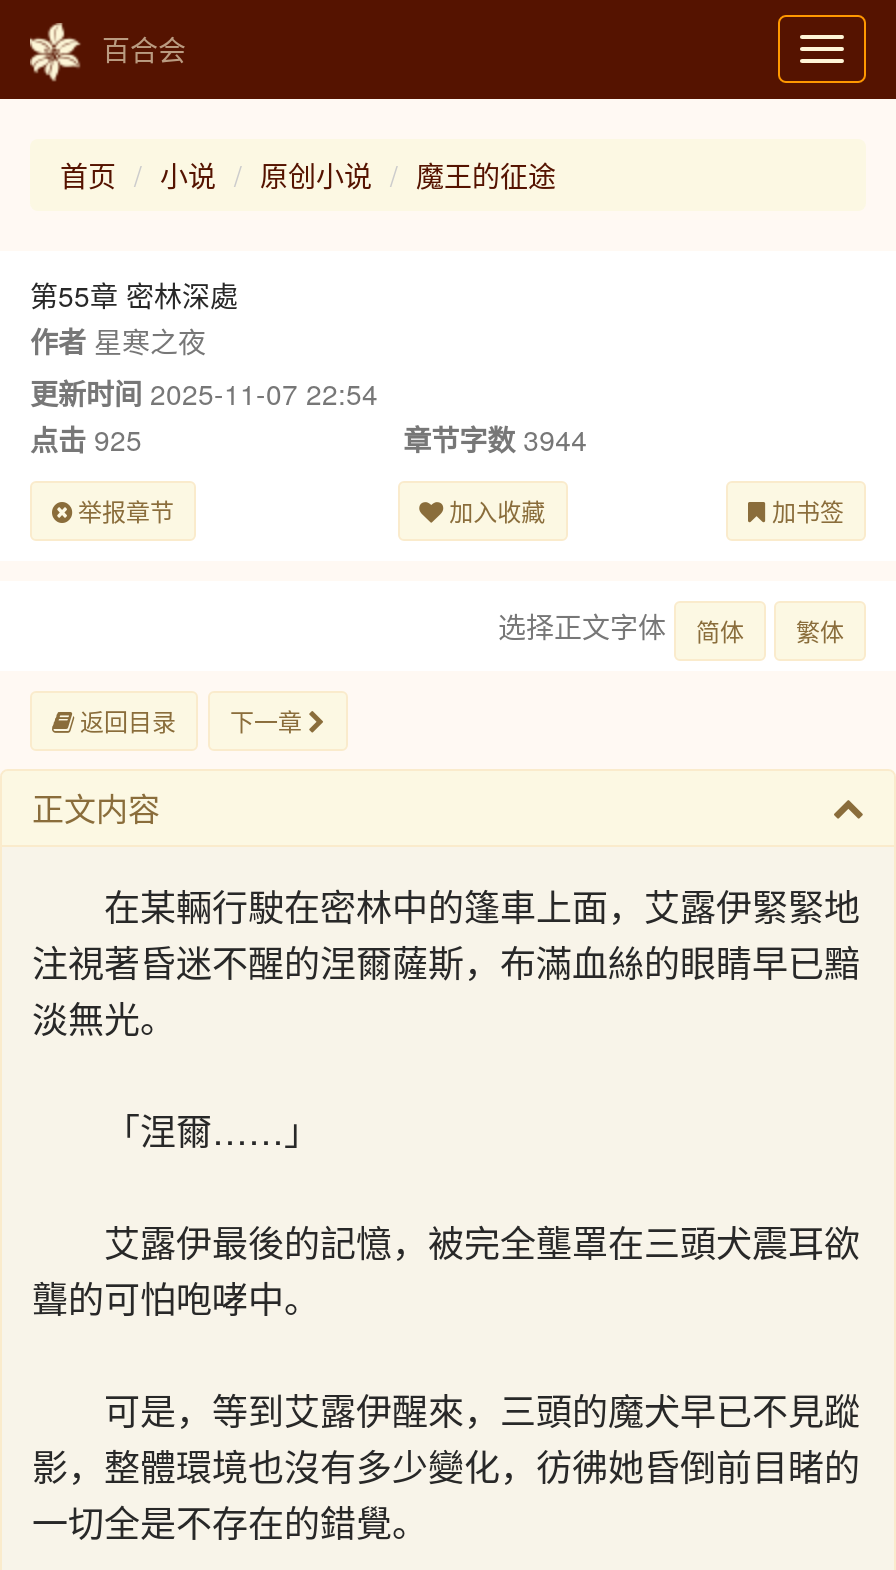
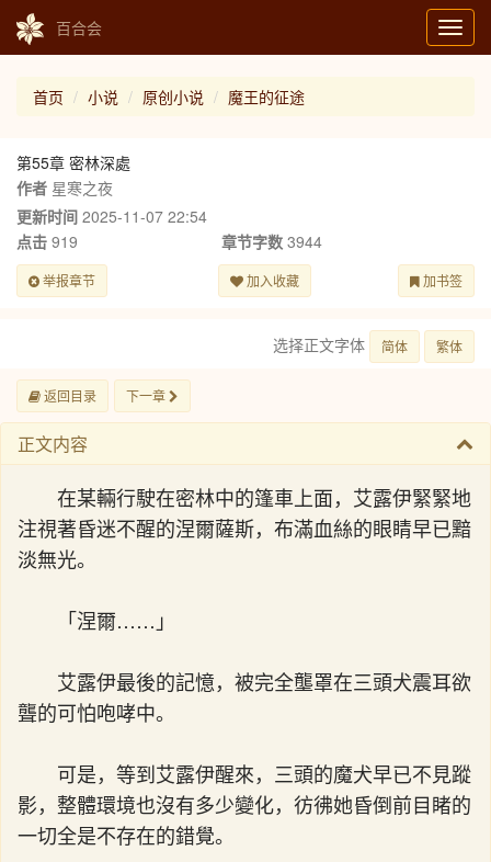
[30,419,142,459] 点击925 -> [16,230,78,252] 点击919

